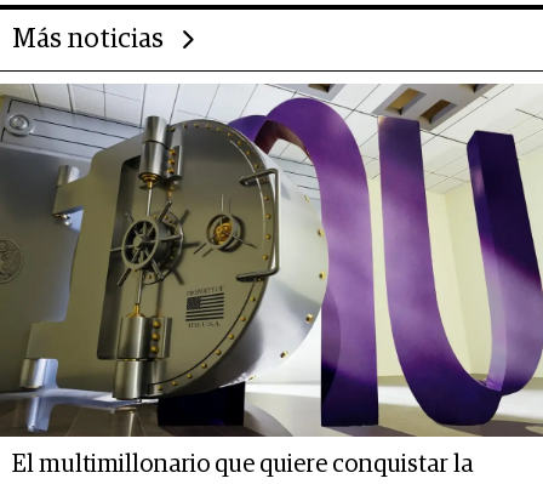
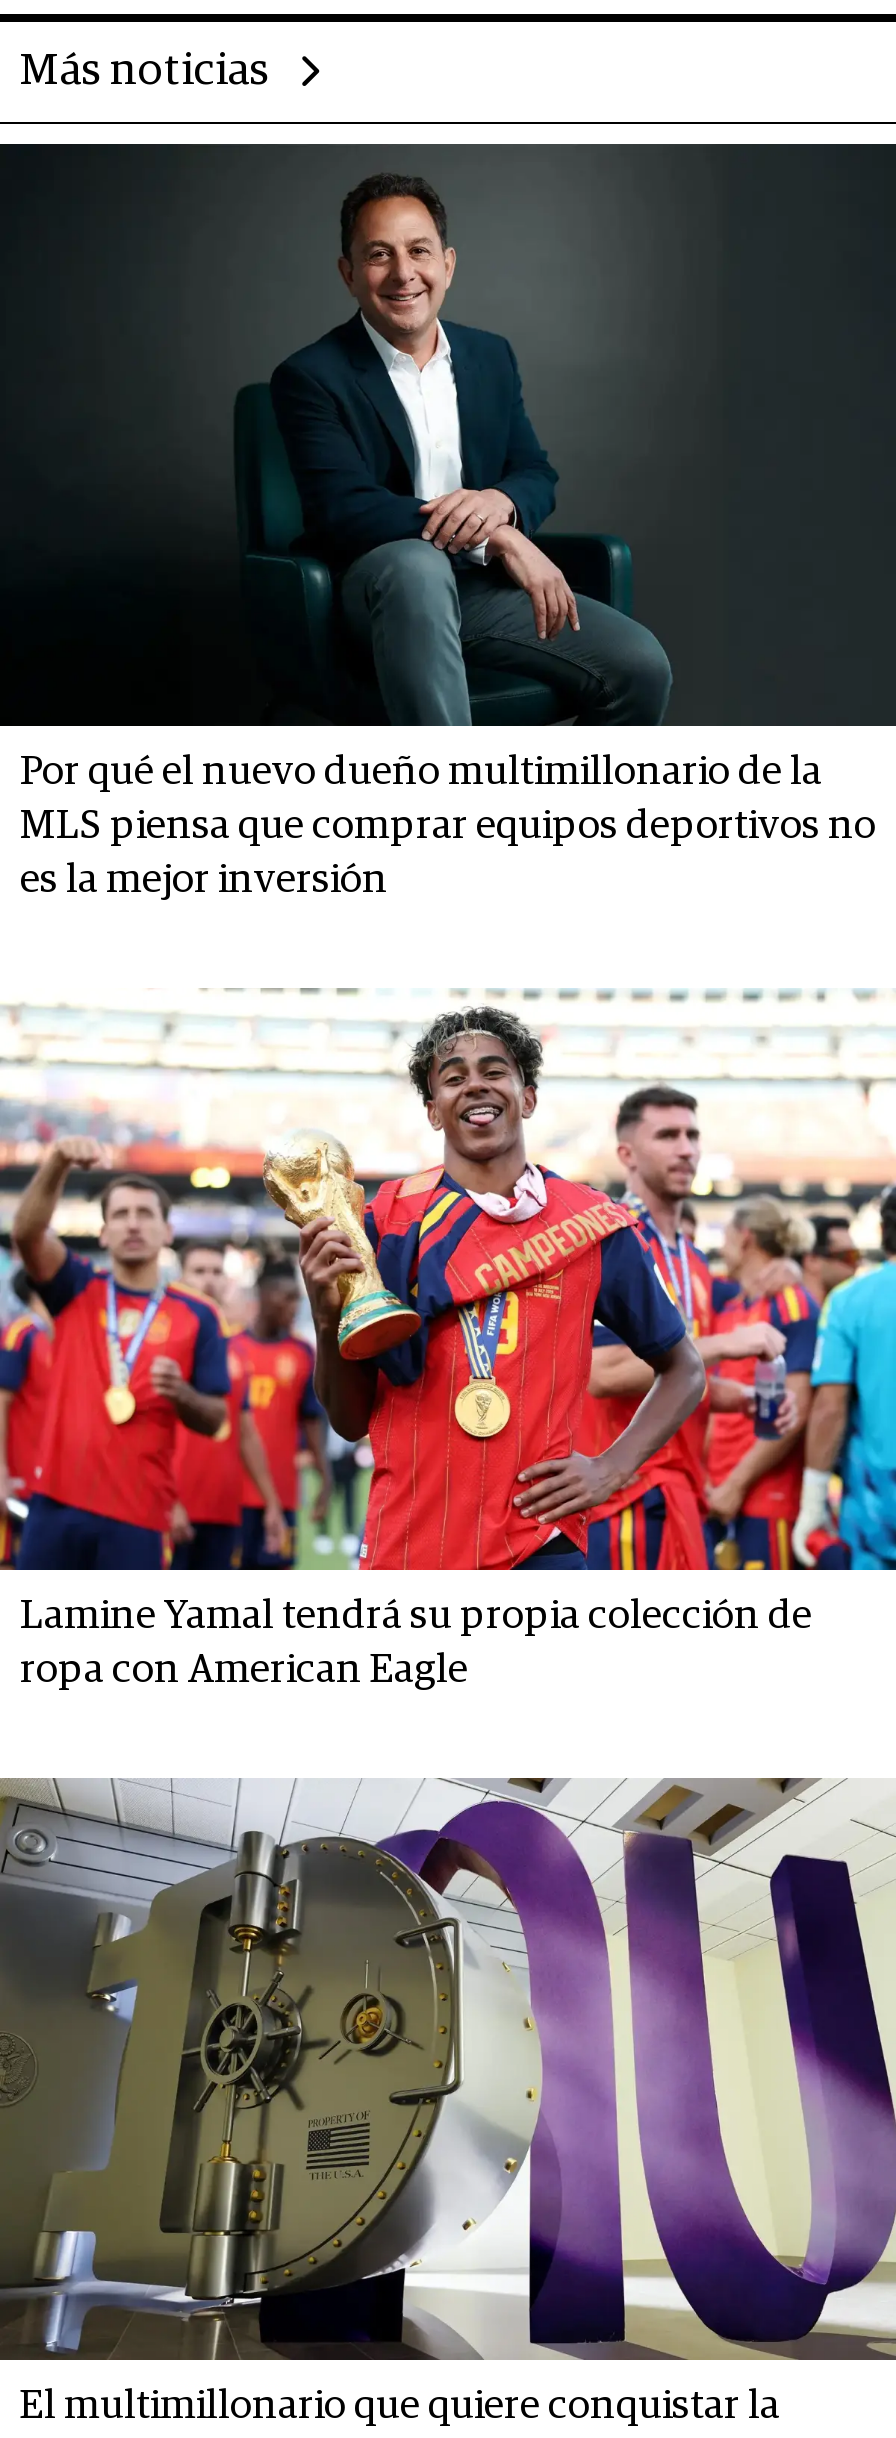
none -> [6,142,890,900] [image] | Por qué el nuevo dueño multimillonario de la | MLS piensa que comprar equipos deportivos no | es la mejor inversión
none -> [6,988,890,1690] [image] | Lamine Yamal tendrá su propia colección de | ropa con American Eagle

